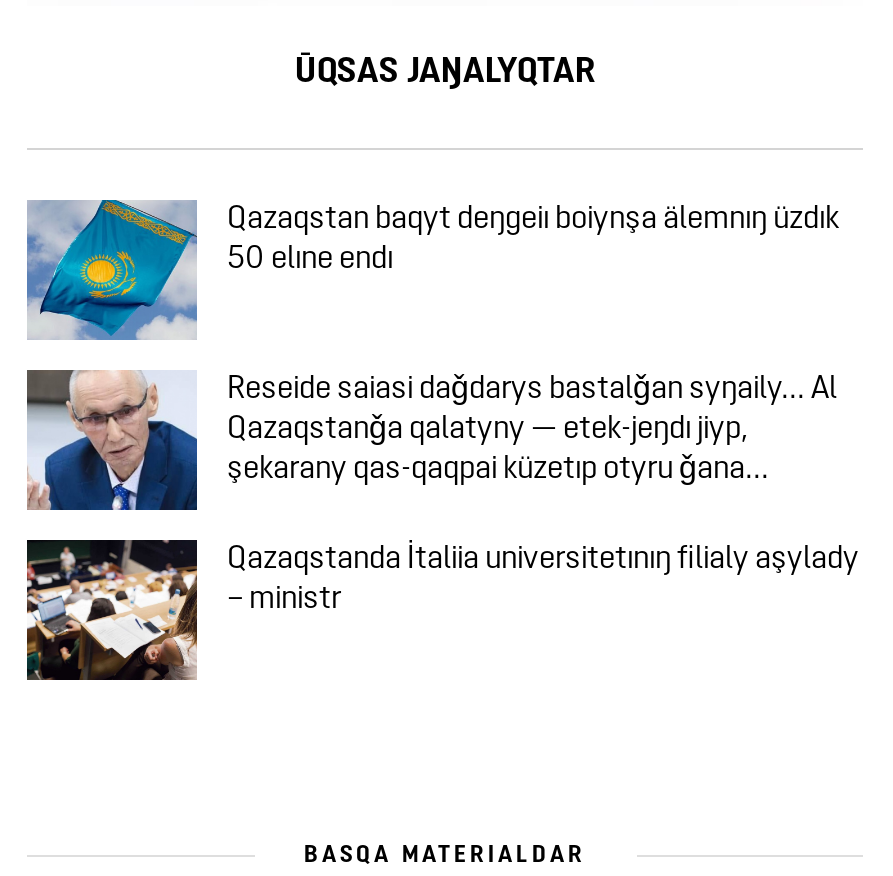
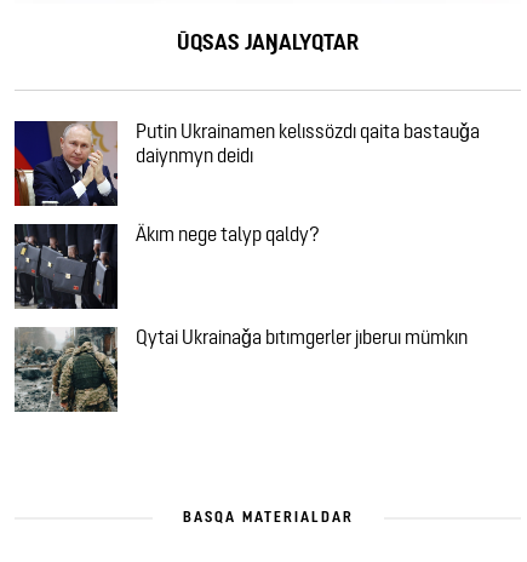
[25,200,839,342] [image] | Qazaqstan baqyt deŋgeiı boiynşa älemnıŋ üzdık | 50 elıne endı -> [13,121,480,207] [image] | Putin Ukrainamen kelıssözdı qaita bastauǧa | daiynmyn deidı
[27,370,837,512] [image] | Reseide saiasi daǧdarys bastalǧan syŋaily... Al | Qazaqstanǧa qalatyny — etek-jeŋdı jiyp, | şekarany qas-qaqpai küzetıp otyru ǧana... -> [13,223,320,310] [image] | Äkım nege talyp qaldy?
[27,538,859,682] [image] | Qazaqstanda İtaliia universitetınıŋ filialy aşylady | – ministr -> [13,326,468,413] [image] | Qytai Ukrainaǧa bıtımgerler jıberuı mümkın

